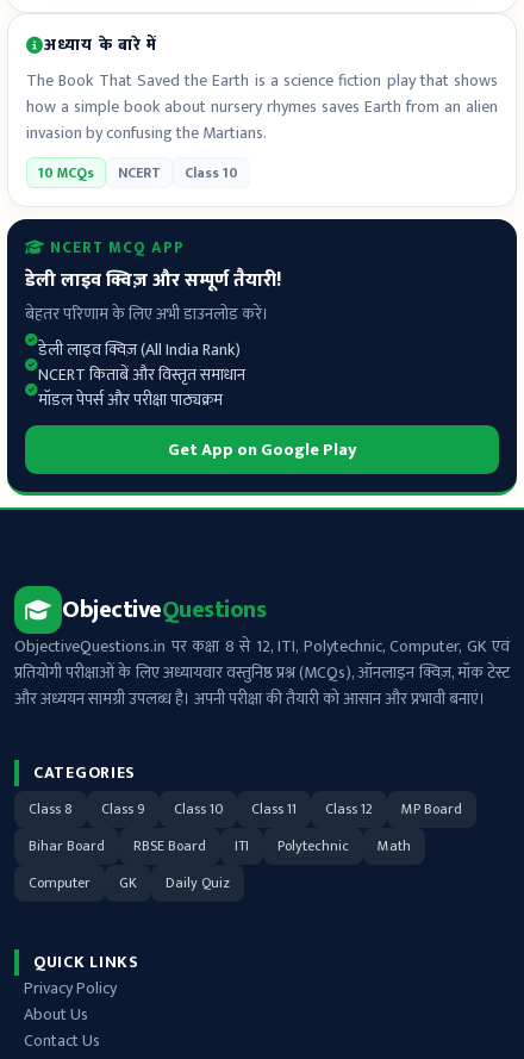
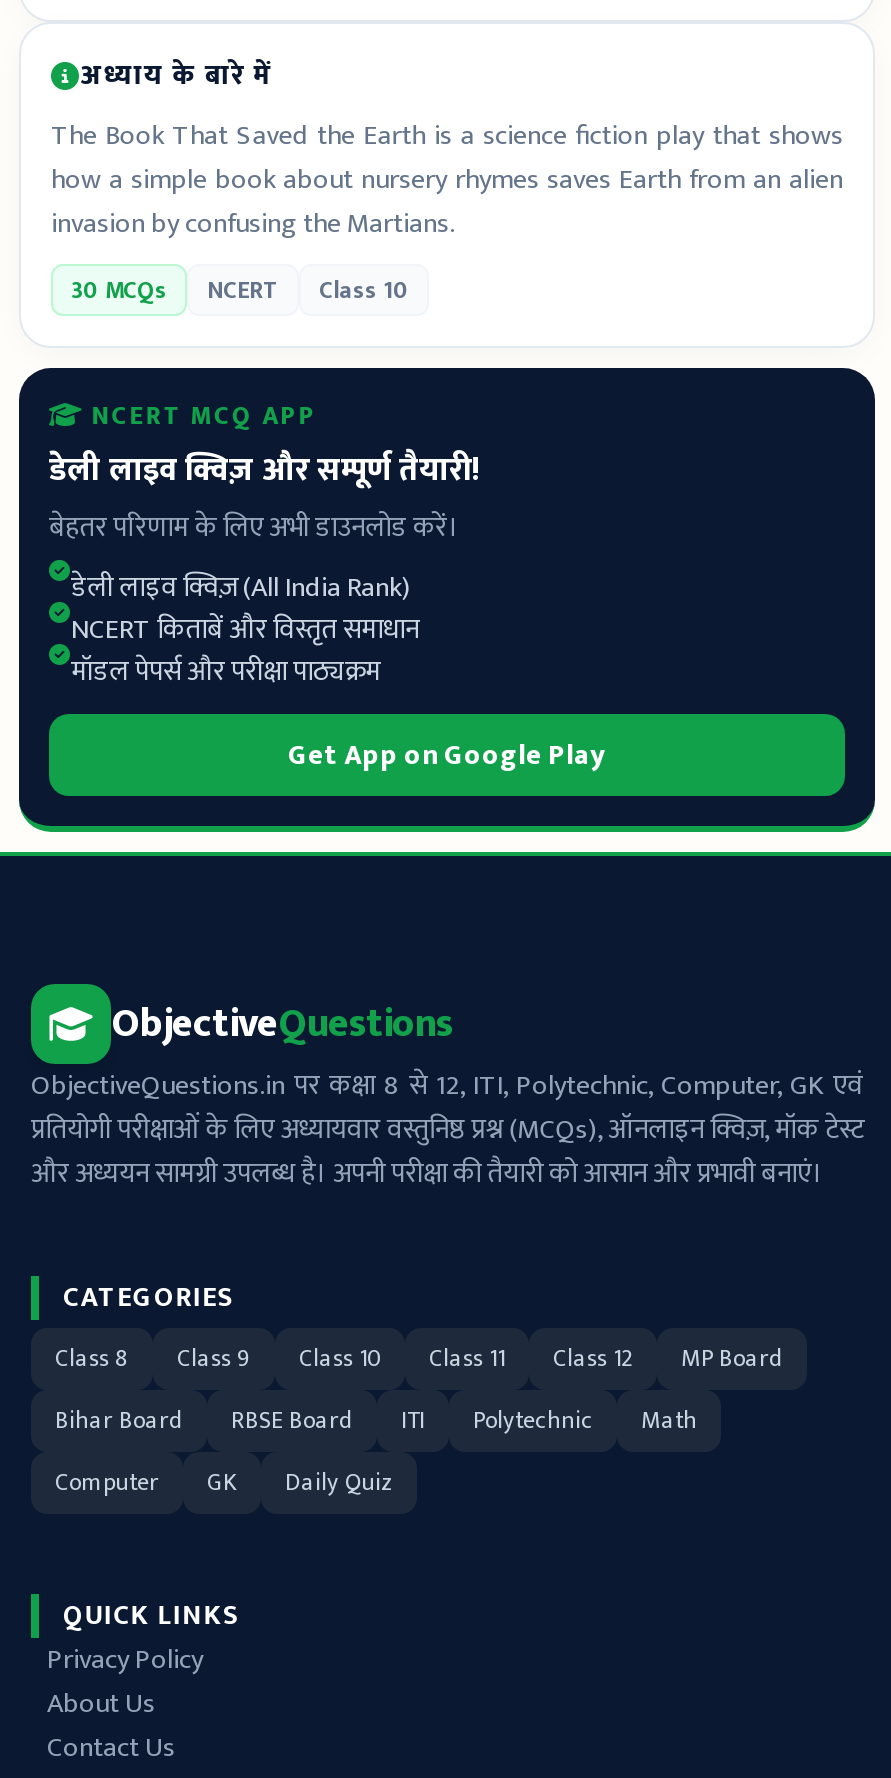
[38,161,238,185] 10 MCQs NCERT Class 10 -> [71,270,409,310] 30 MCQs NCERT Class 10

